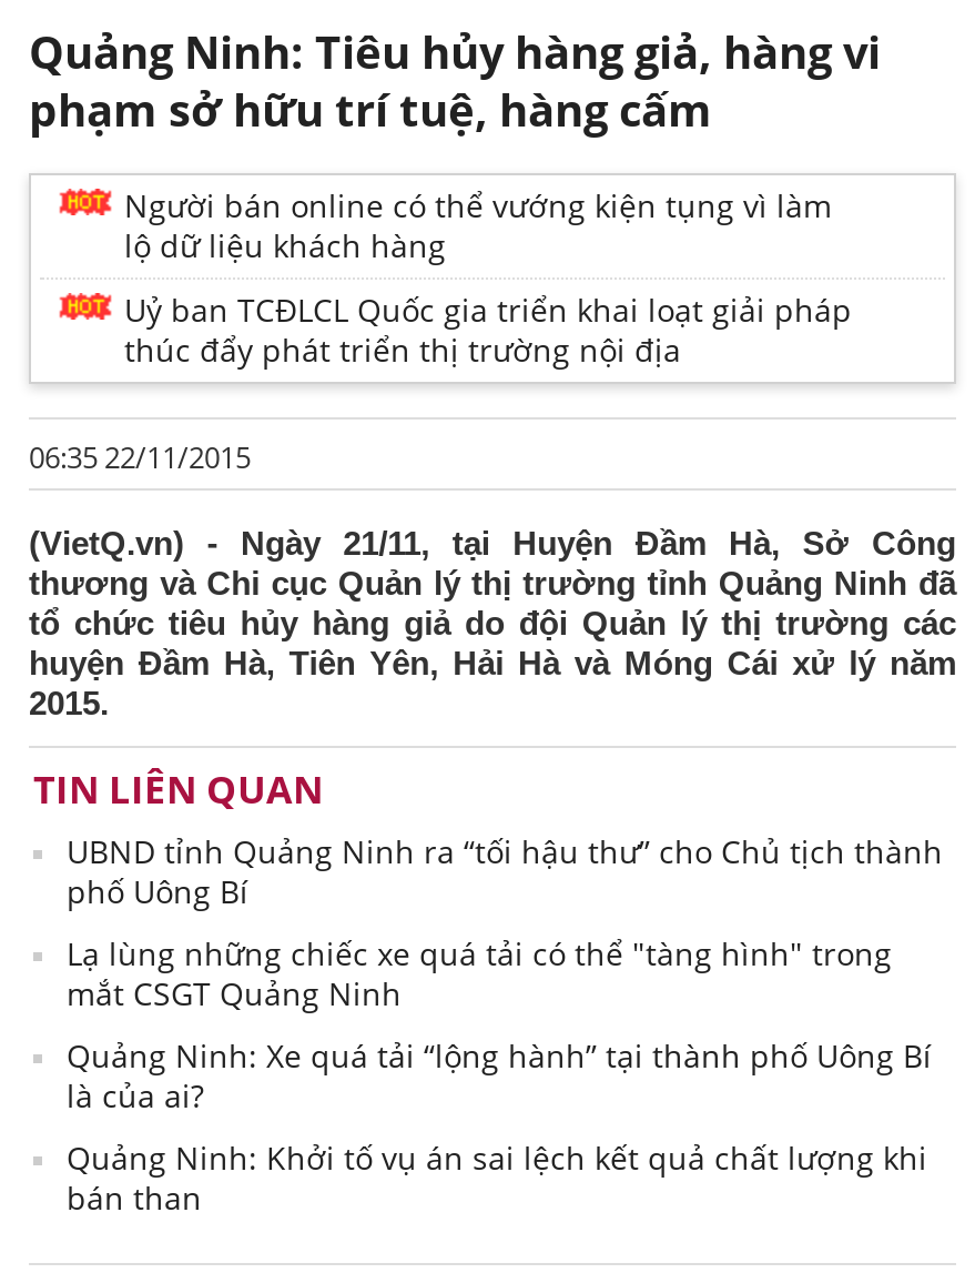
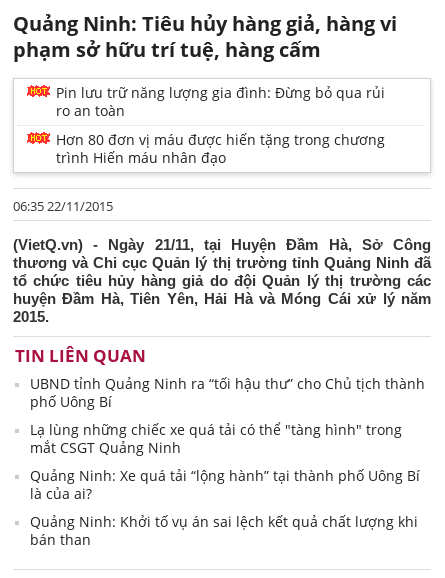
[124,184,832,267] Người bán online có thể vướng kiện tụng vì làm | lộ dữ liệu khách hàng -> [56,83,385,120] Pin lưu trữ năng lượng gia đình: Đừng bỏ qua rủi | ro an toàn
[124,289,852,371] Uỷ ban TCĐLCL Quốc gia triển khai loạt giải pháp | thúc đẩy phát triển thị trường nội địa -> [56,130,385,167] Hơn 80 đơn vị máu được hiến tặng trong chương | trình Hiến máu nhân đạo

